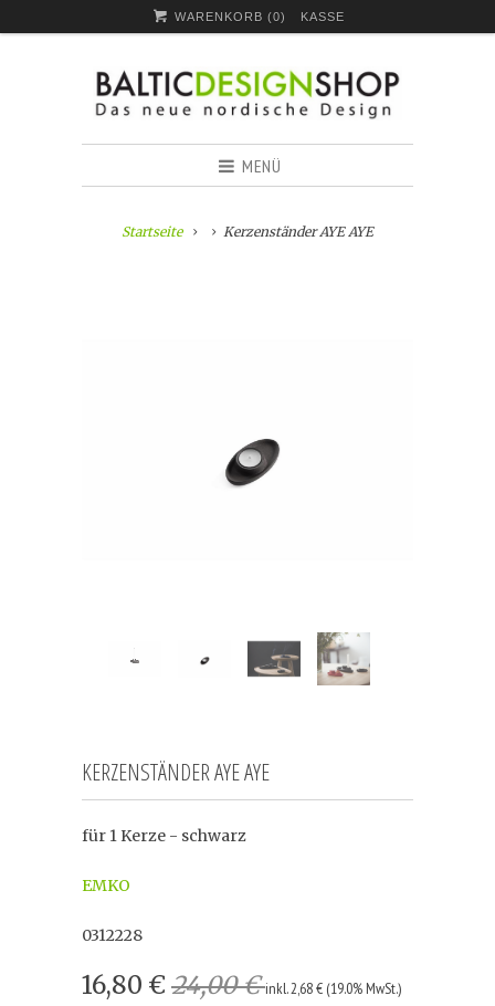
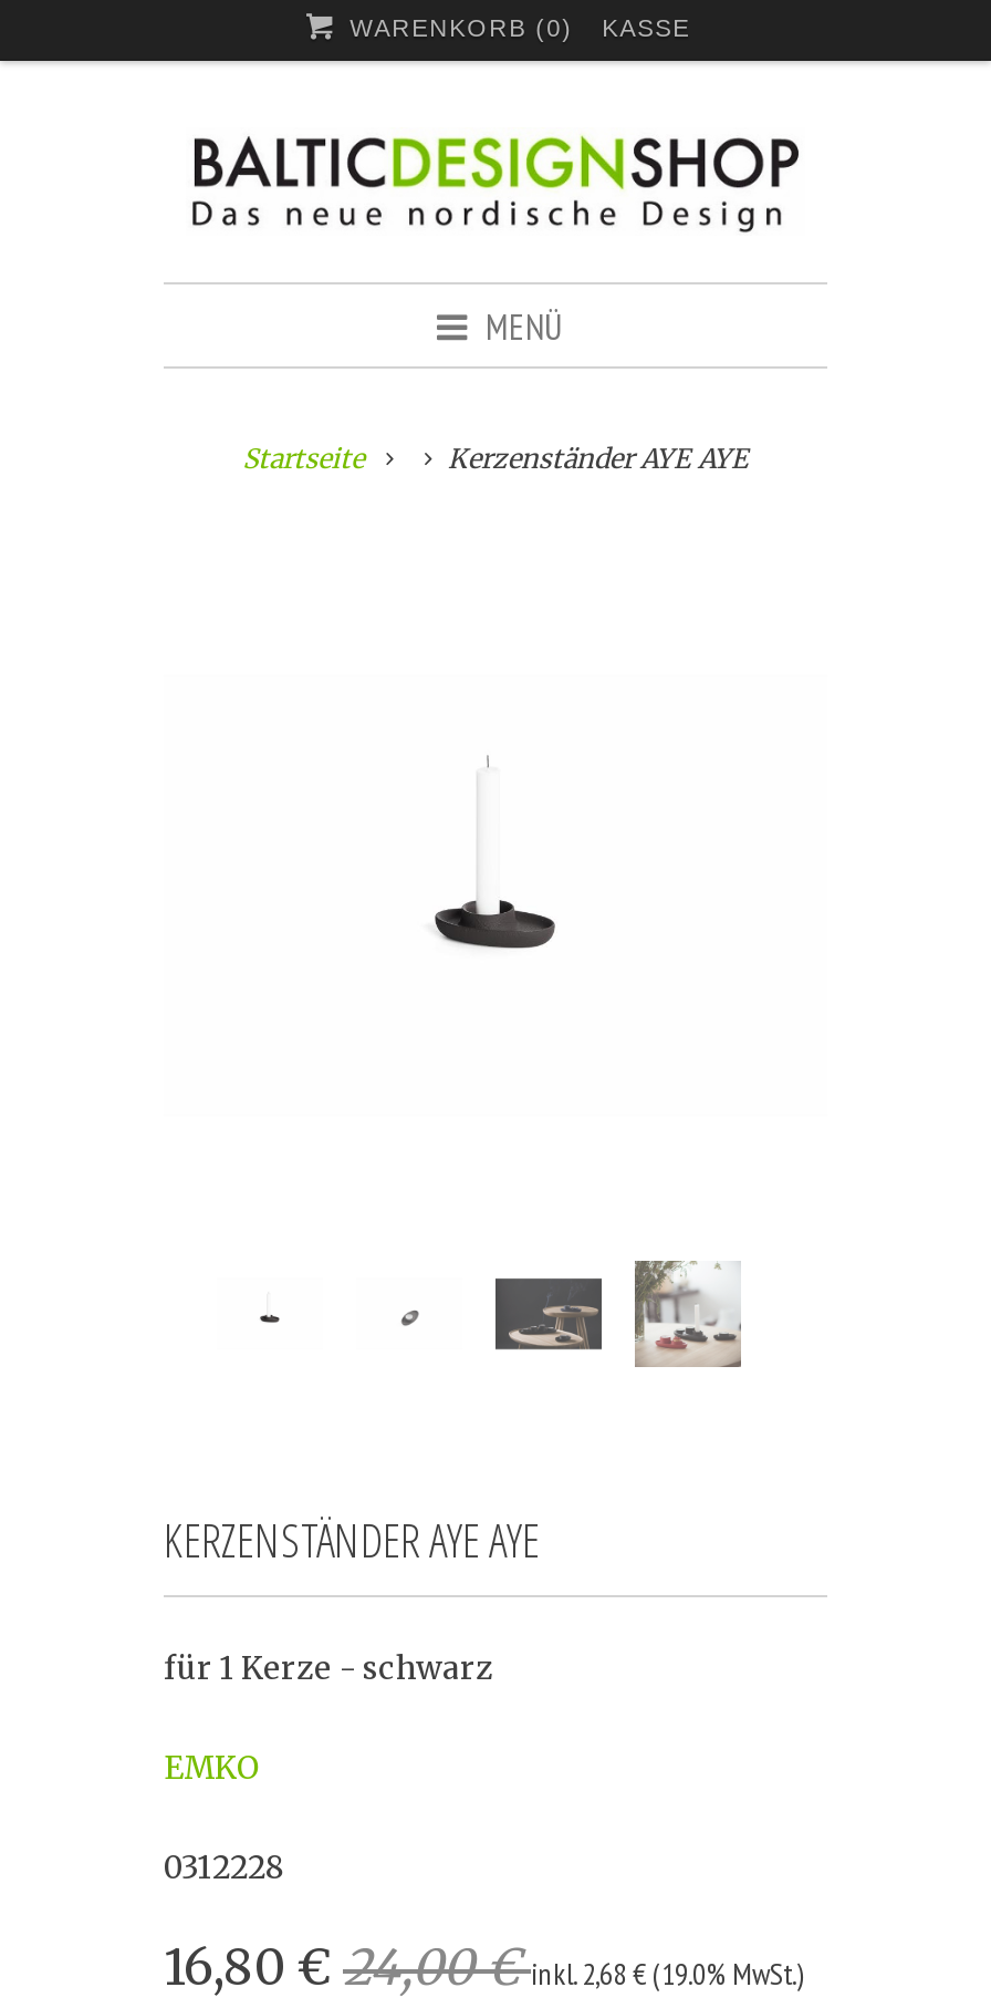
[218,438,281,488] [image] -> [434,873,560,969] [image]

